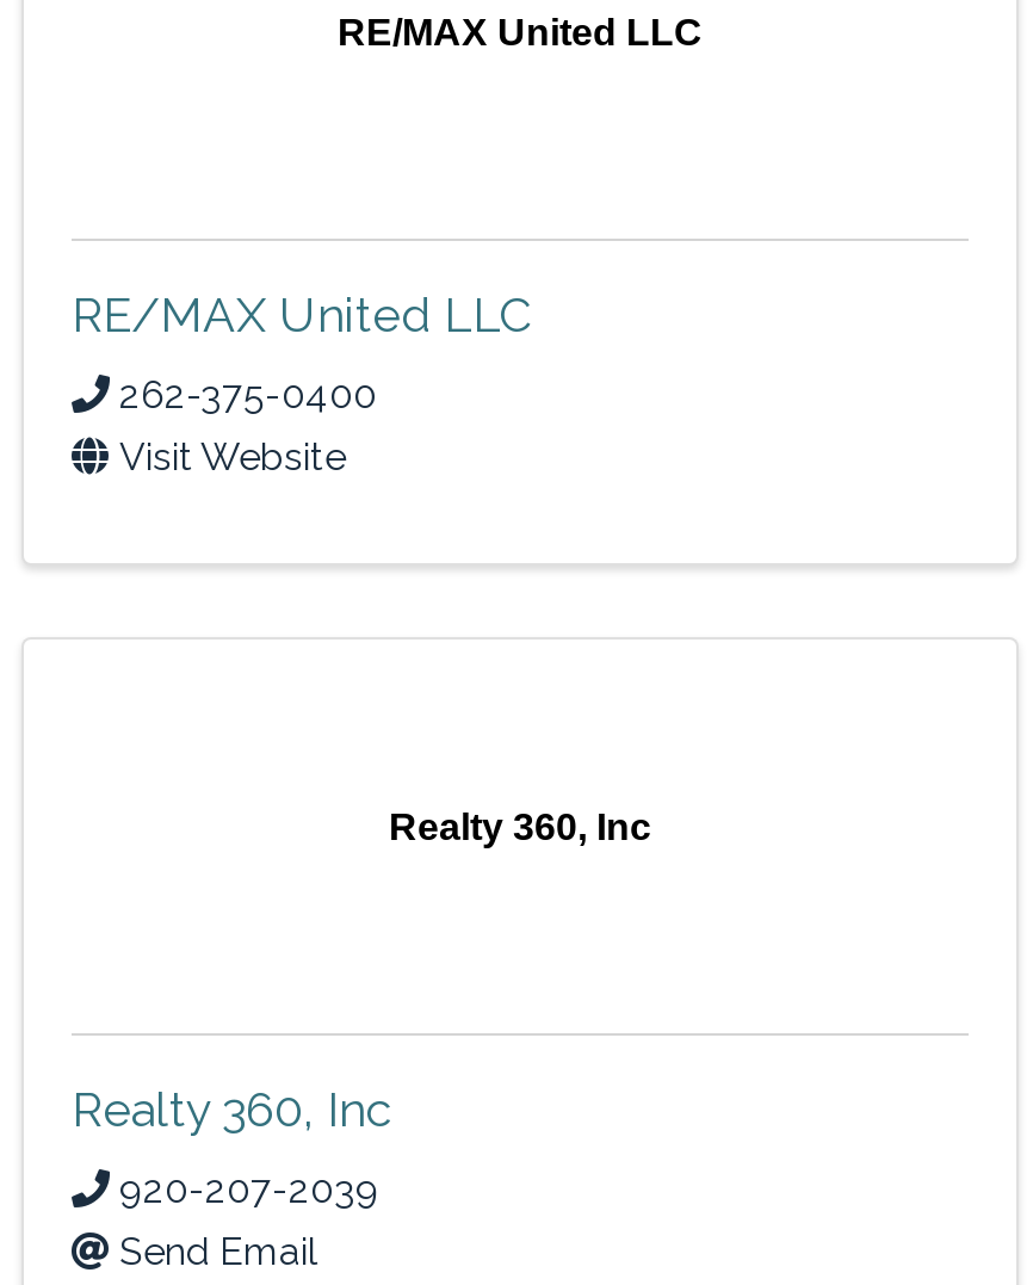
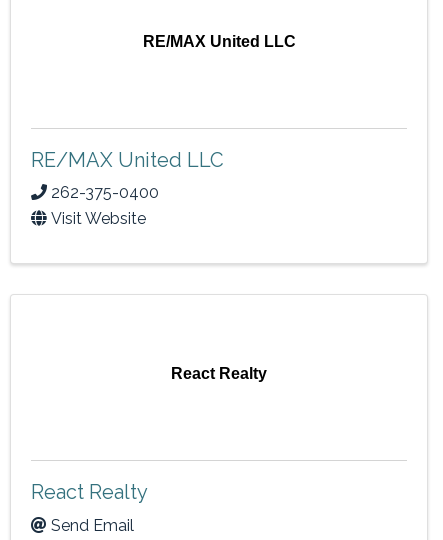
[389,807,651,847] Realty 360, Inc -> [171,365,267,382] React Realty
[72,1081,391,1212] Realty 360, Inc | 920-207-2039 -> [31,480,148,504] React Realty

